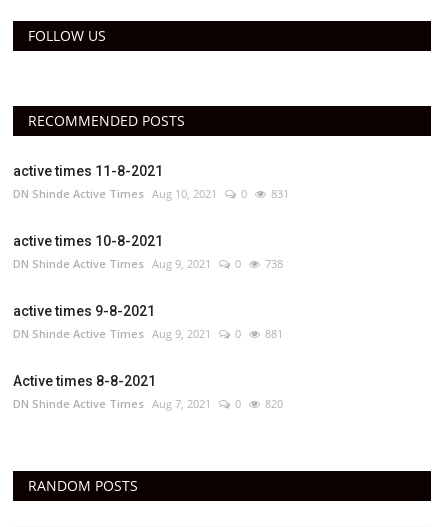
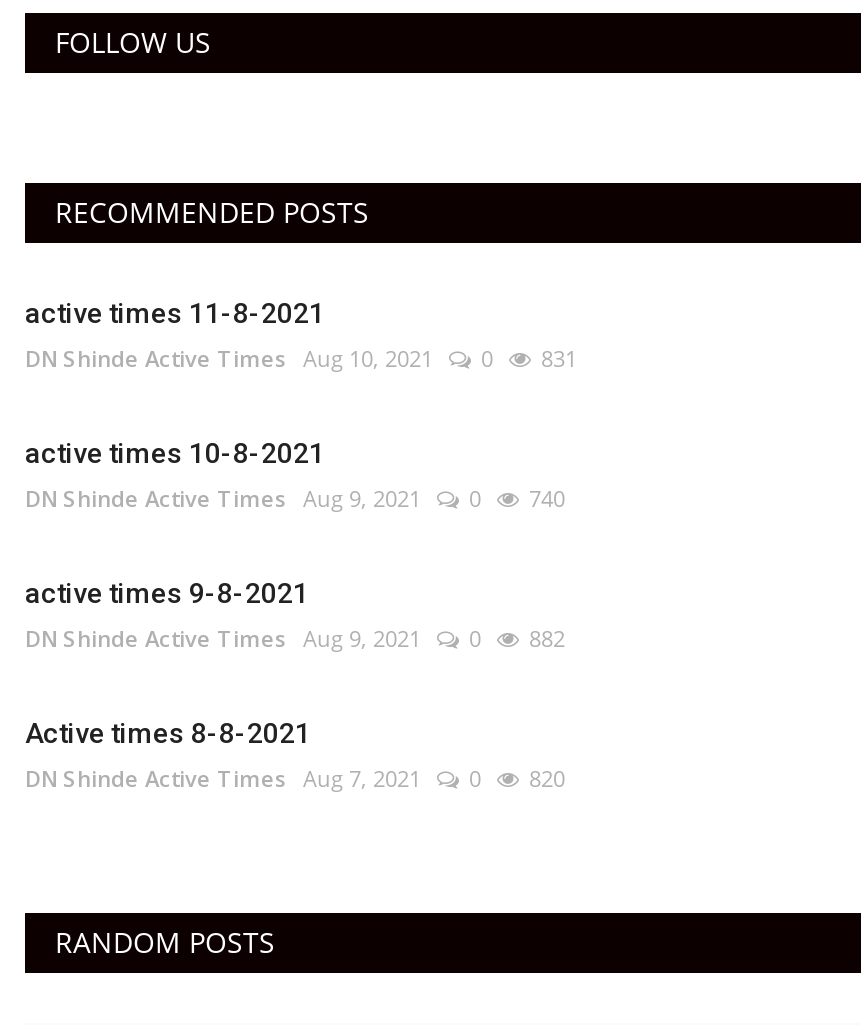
[13,256,283,271] DN Shinde Active Times Aug 9, 2021 0 738 -> [25,483,565,513] DN Shinde Active Times Aug 9, 2021 0 740
[13,326,283,341] DN Shinde Active Times Aug 9, 2021 0 881 -> [25,623,565,653] DN Shinde Active Times Aug 9, 2021 0 882

